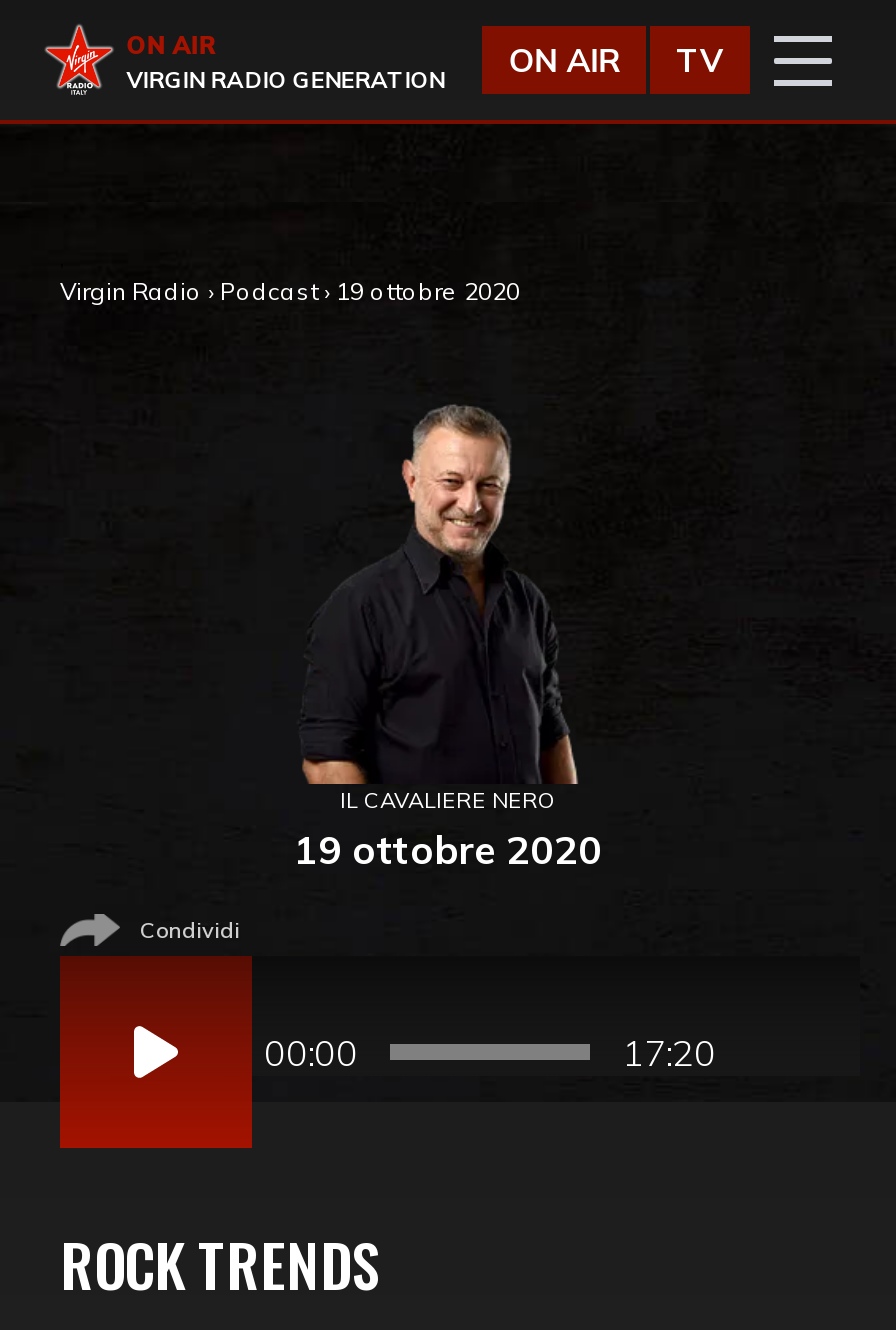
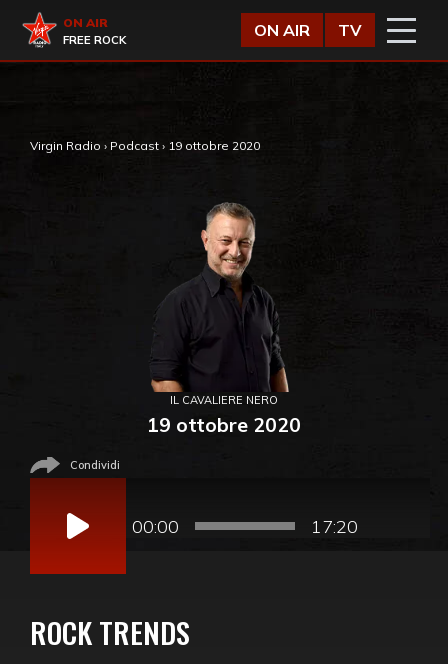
[126,66,444,94] VIRGIN RADIO GENERATION -> [63,33,126,47] FREE ROCK

